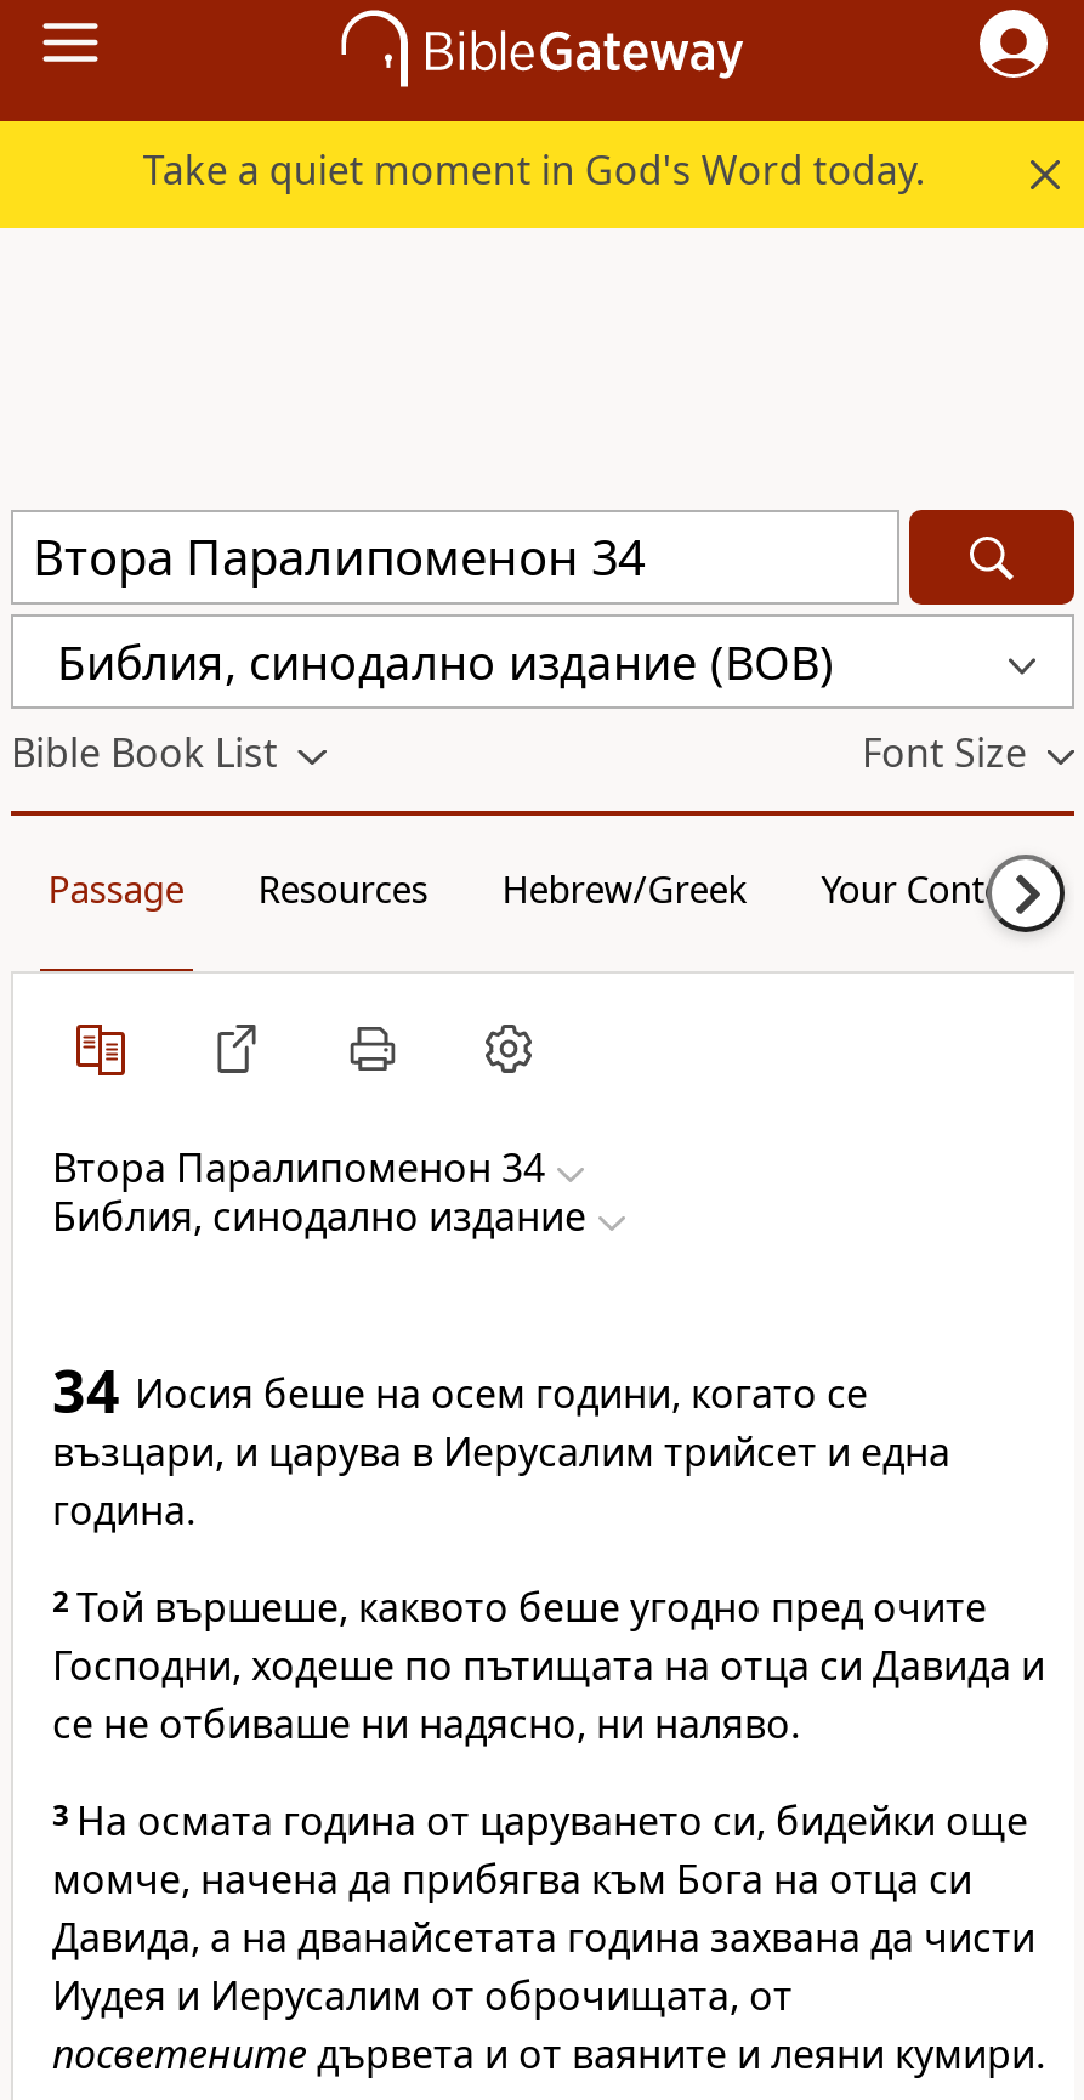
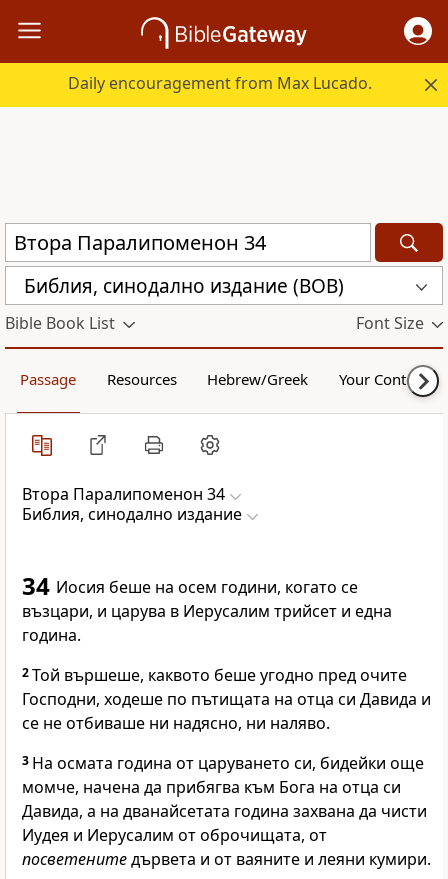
[143,143,925,197] Take a quiet moment in God's Word today. -> [68,72,372,94] Daily encouragement from Max Lucado.

